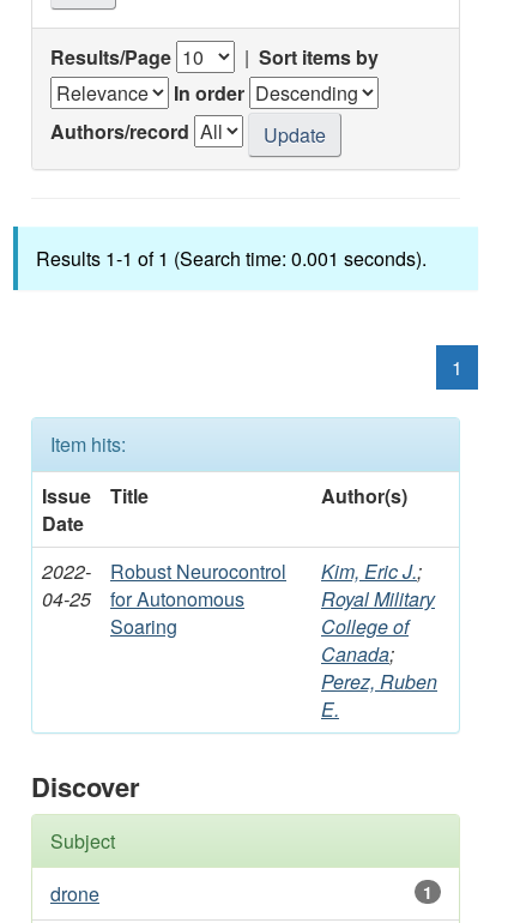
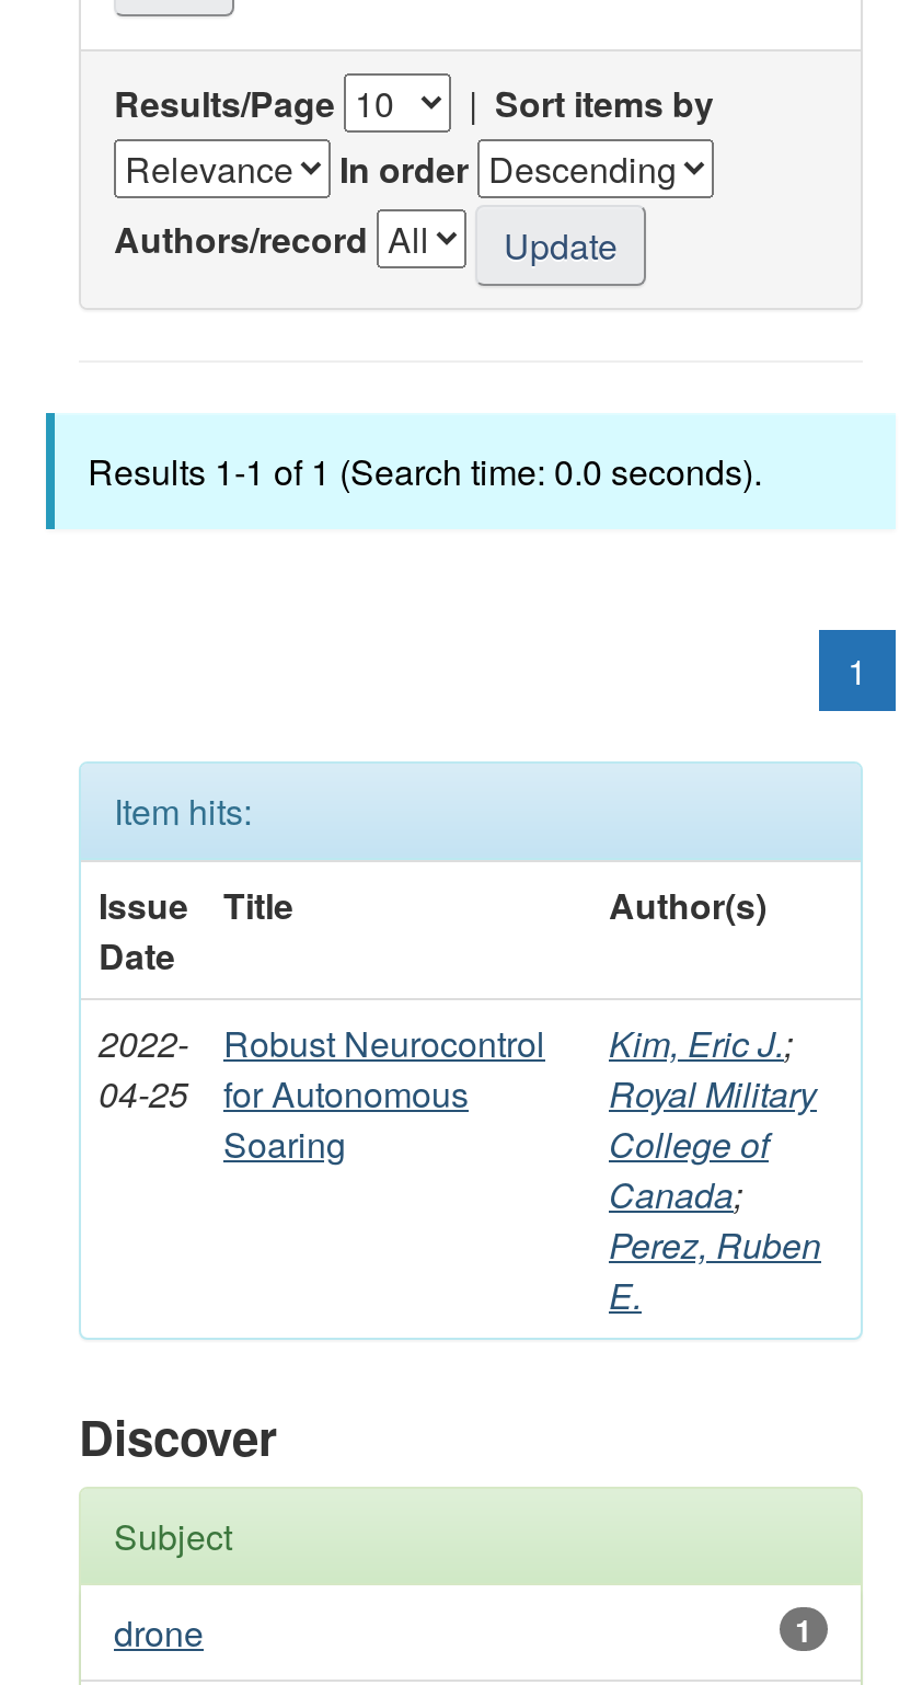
[36,244,427,272] Results 1-1 of 1 (Search time: 0.001 seconds). -> [88,445,762,495] Results 1-1 of 1 (Search time: 0.0 seconds).

